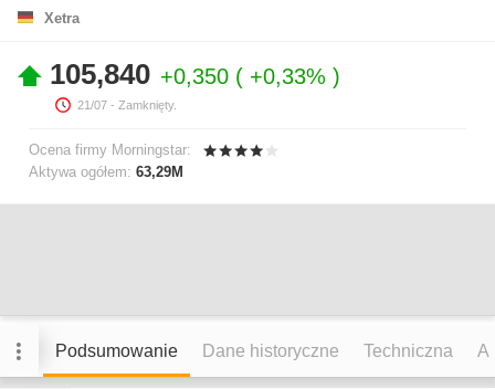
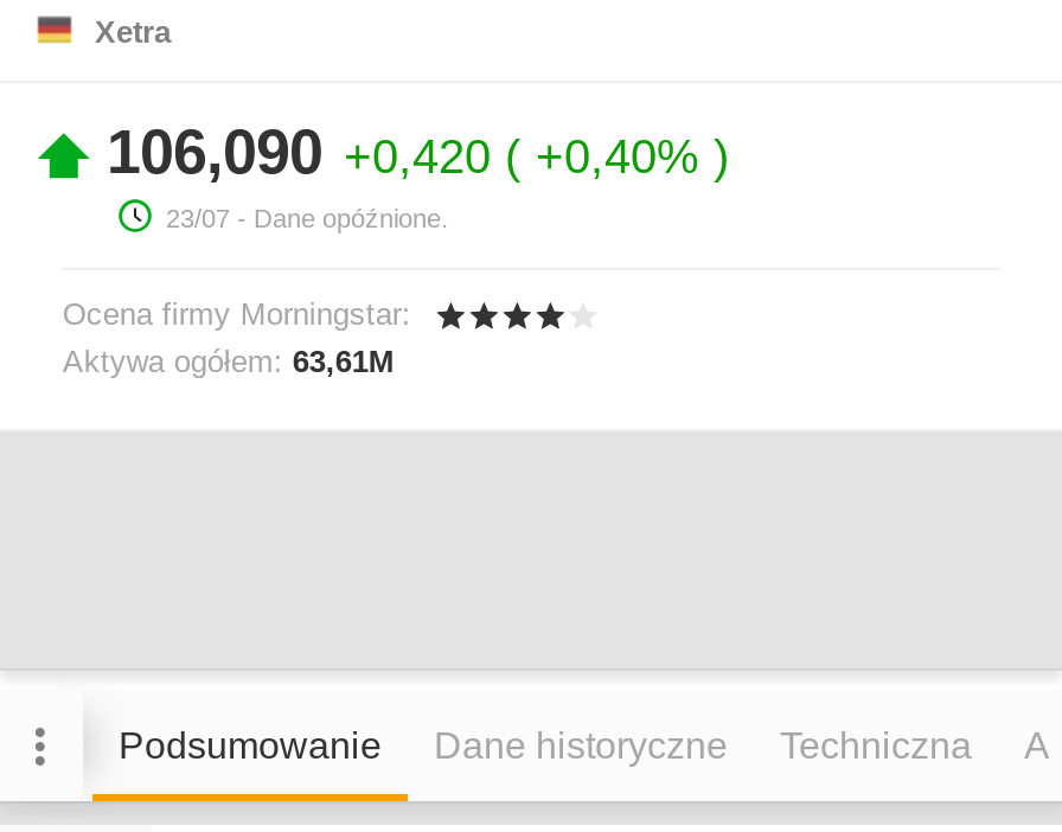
[50,57,333,112] 105,840 +0,350 +0,33% | 21/07 - Zamknięty. -> [107,116,714,232] 106,090 +0,420 +0,40% | 23/07 - Dane opóźnione.
[29,164,184,180] Aktywa ogółem: 63,29M -> [63,344,394,379] Aktywa ogółem: 63,61M

